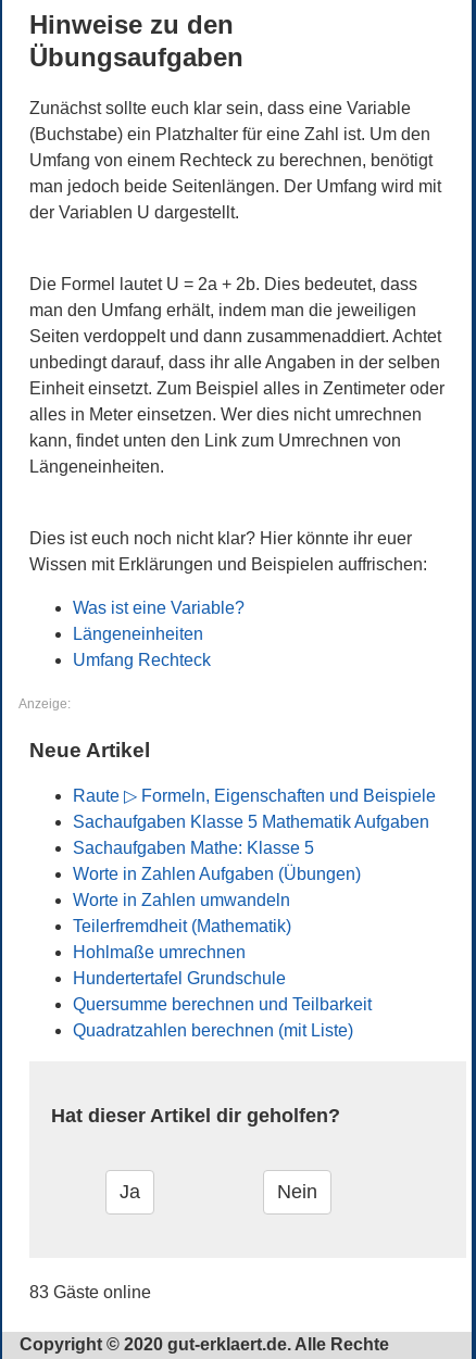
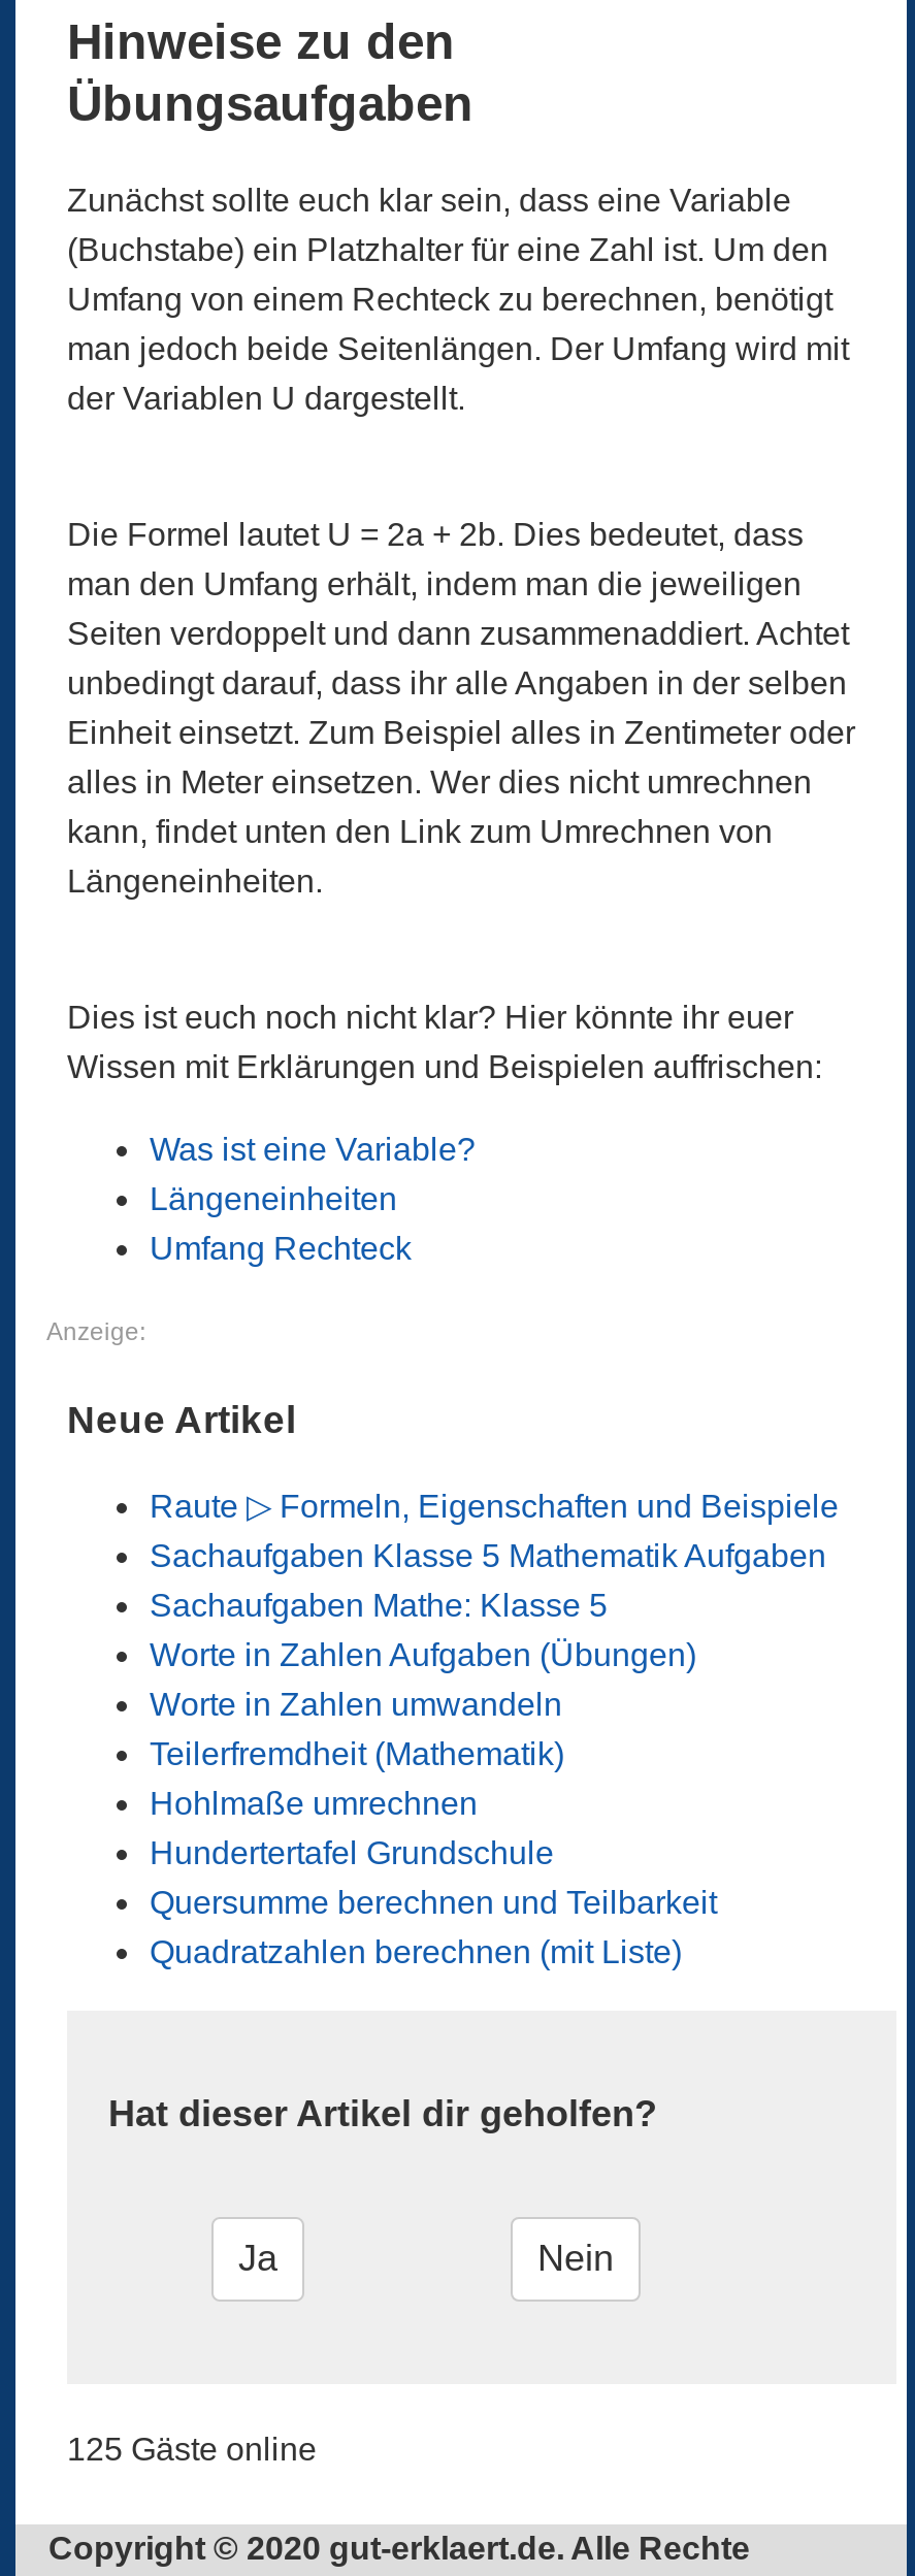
[29,1283,151,1302] 83 Gäste online -> [67,2432,317,2467] 125 Gäste online

